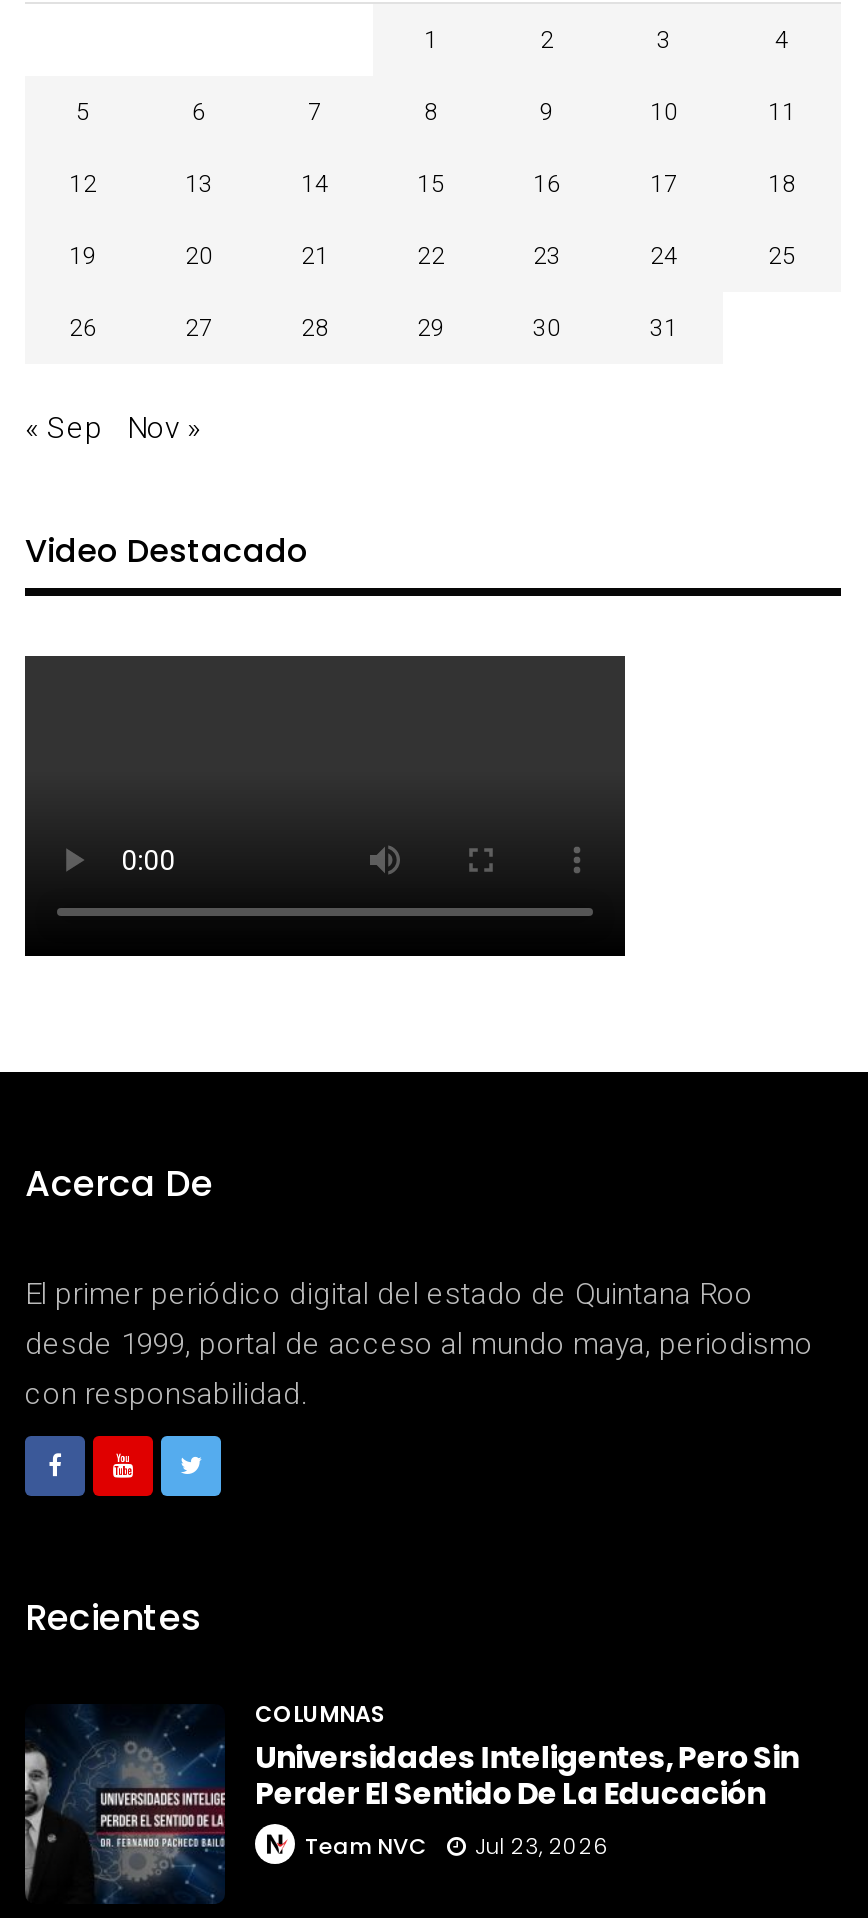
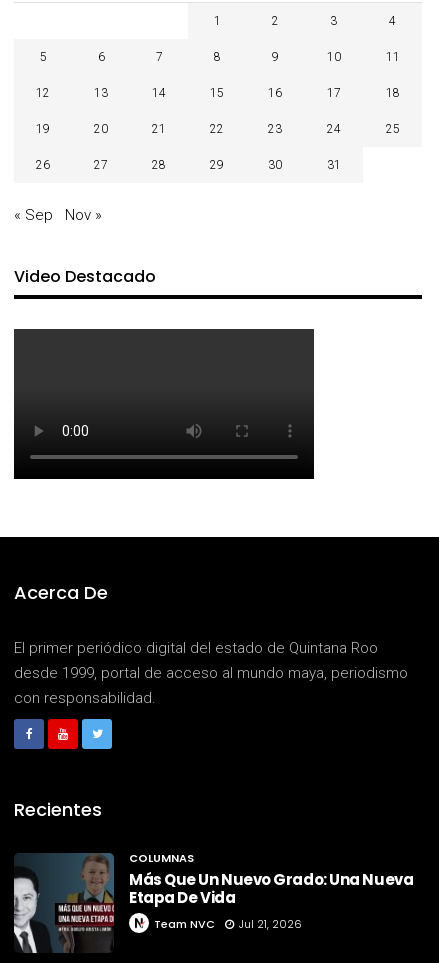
[25,1707,799,1905] [image] | Universidades Inteligentes, Pero Sin | Perder El Sentido De La Educación -> [14,853,413,954] [image] | Más Que Un Nuevo Grado: Una Nueva | Etapa De Vida
[305,1830,609,1862] Team NVC Jul 23, 2026 -> [154,916,302,932] Team NVC Jul 21, 2026

